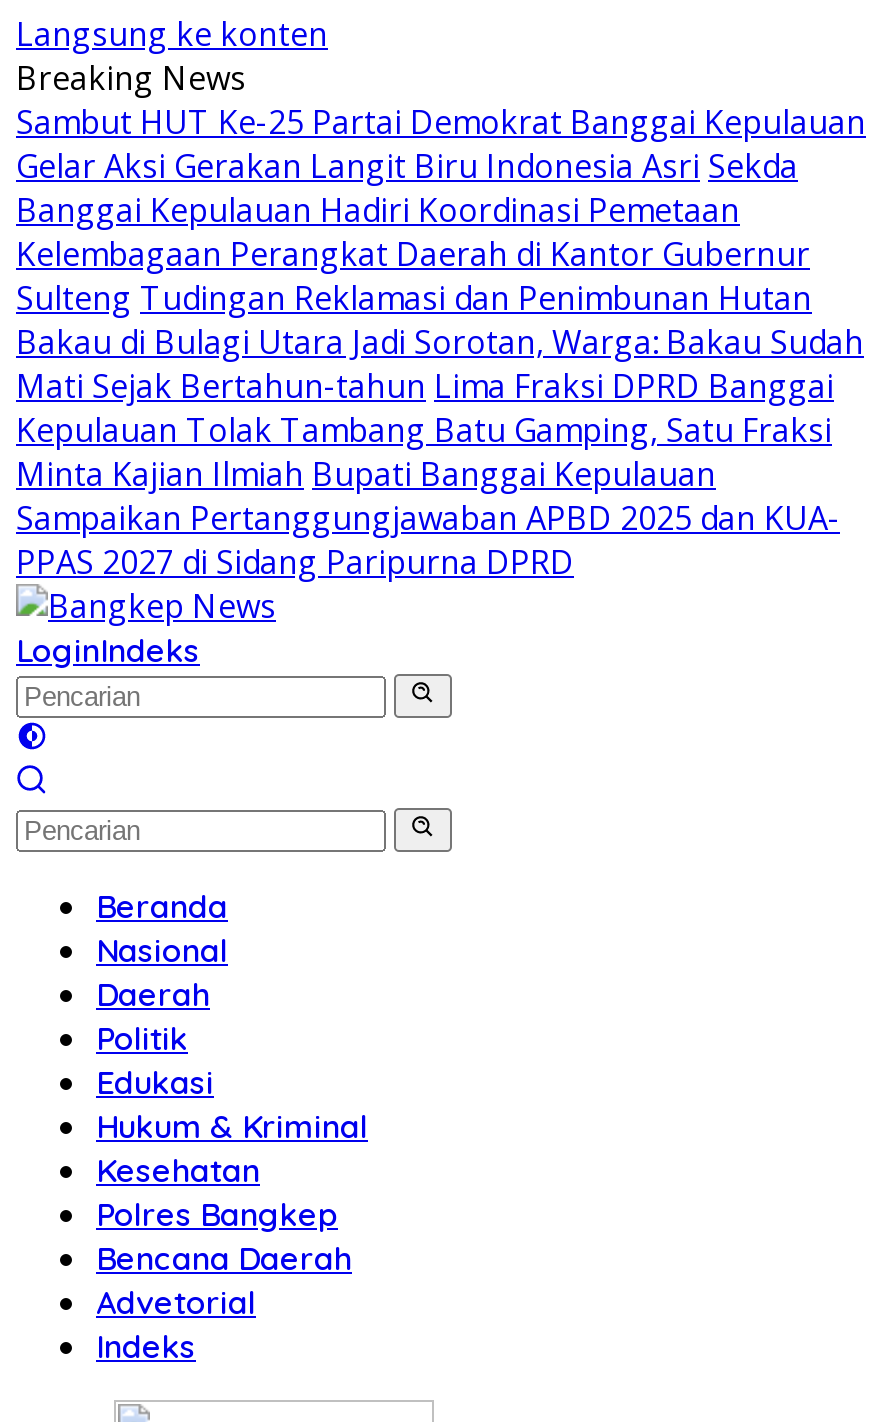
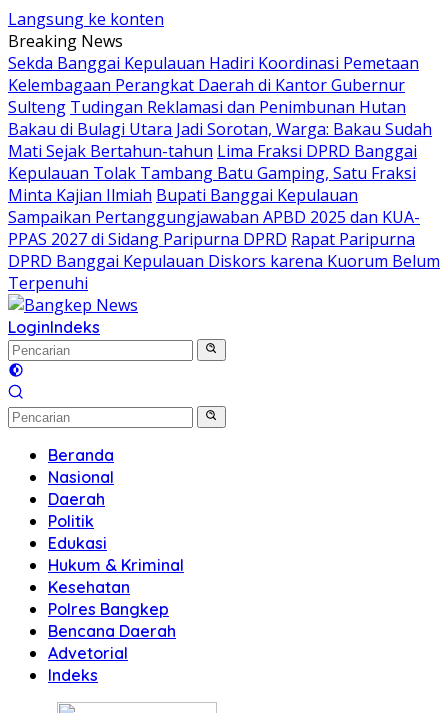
[16,100,866,232] Sambut HUT Ke-25 Partai Demokrat Banggai Kepulauan | Gelar Aksi Gerakan Langit Biru Indonesia Asri Sekda | Banggai Kepulauan Hadiri Koordinasi Pemetaan -> [8,52,419,74] Sekda Banggai Kepulauan Hadiri Koordinasi Pemetaan
moved [16,232,864,540] -> [8,74,432,228]: Kelembagaan Perangkat Daerah di Kantor Gubernur | Sulteng Tudingan Reklamasi dan Penimbunan Hutan | Bakau di Bulagi Utara Jadi Sorotan, Warga: Bakau Sudah | Mati Sejak Bertahun-tahun Lima Fraksi DPRD Banggai | Kepulauan Tolak Tambang Batu Gamping, Satu Fraksi | Minta Kajian Ilmiah Bupati Banggai Kepulauan | Sampaikan Pertanggungjawaban APBD 2025 dan KUA-
[16,540,574,584] PPAS 2027 di Sidang Paripurna DPRD -> [8,228,440,294] PPAS 2027 di Sidang Paripurna DPRD Rapat Paripurna | DPRD Banggai Kepulauan Diskors karena Kuorum Belum | Terpenuhi

